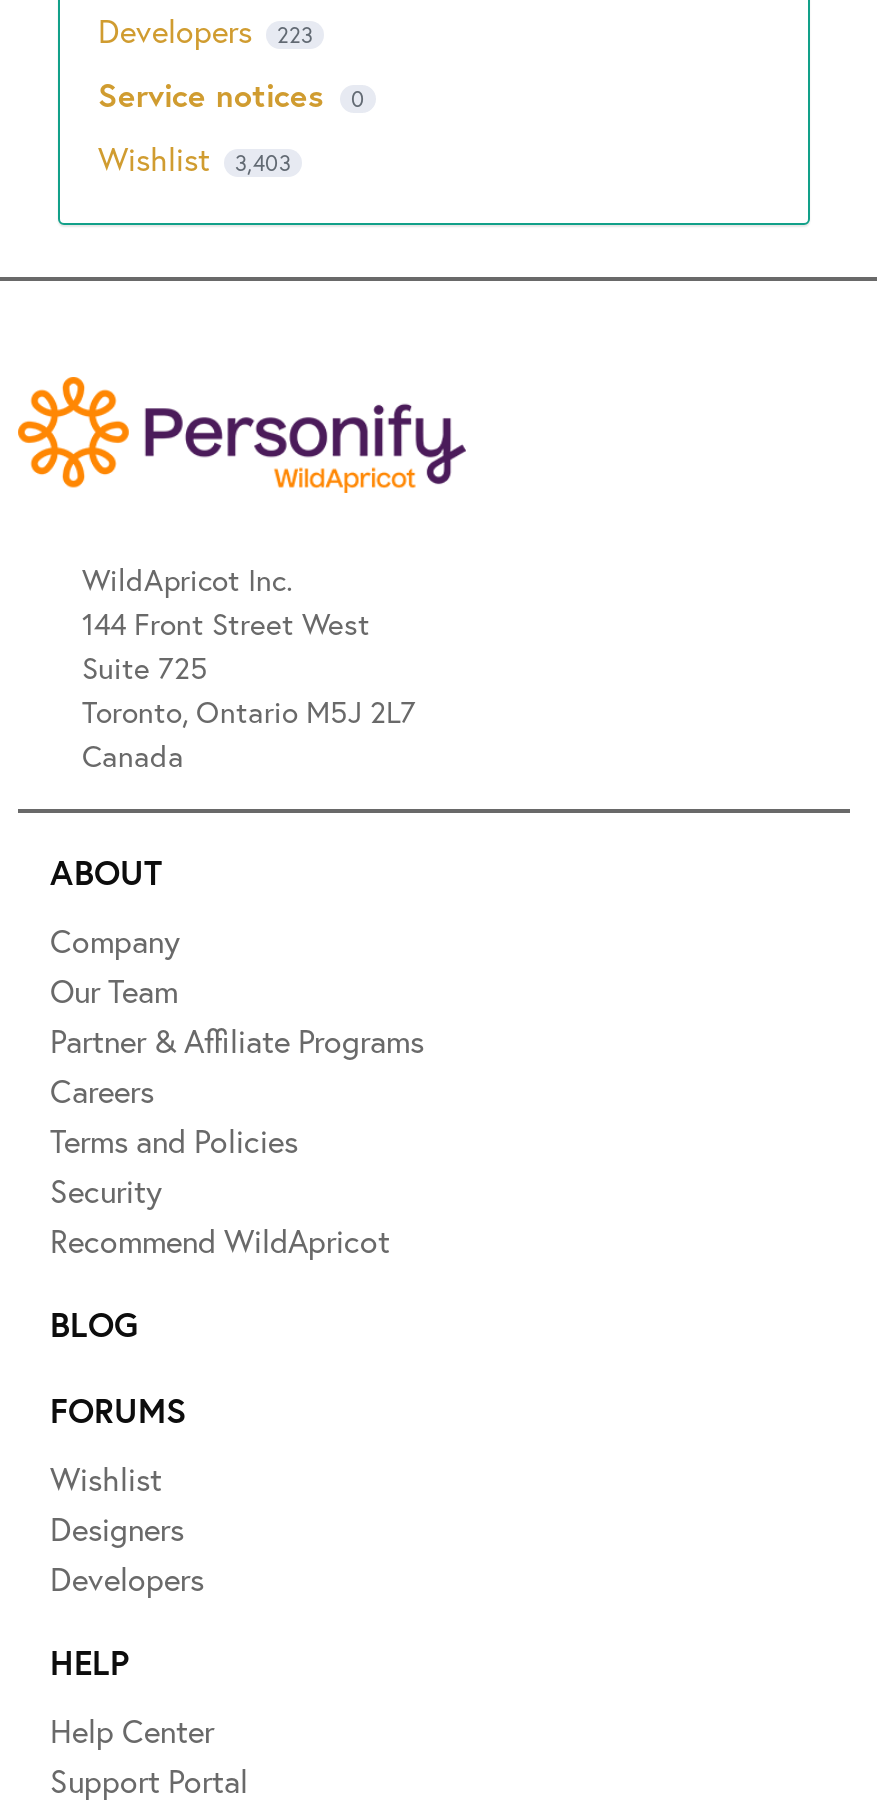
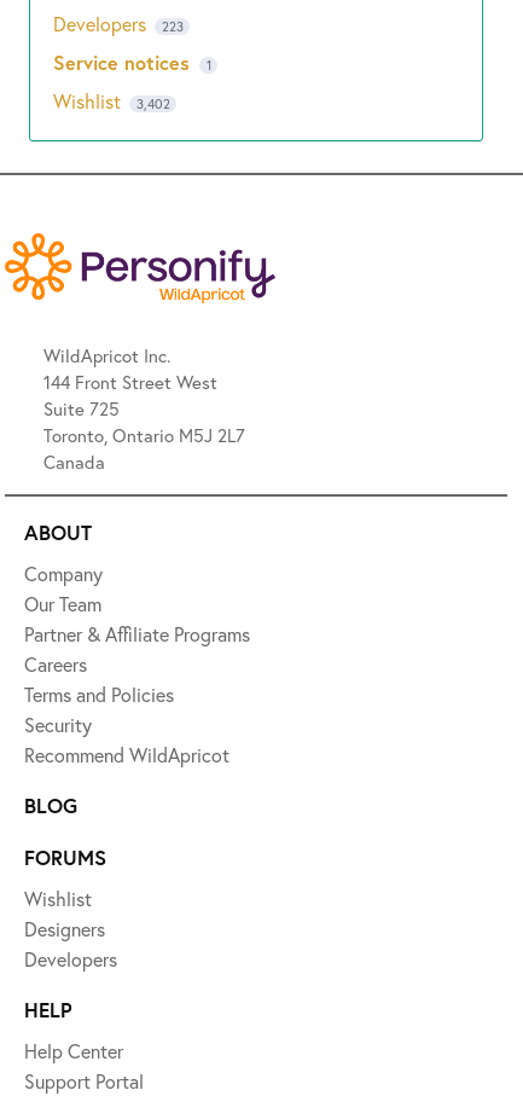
[98,73,365,115] Service notices 0 -> [53,50,211,75] Service notices 1
[98,137,291,179] Wishlist 3,403 -> [53,88,170,114] Wishlist 3,402

